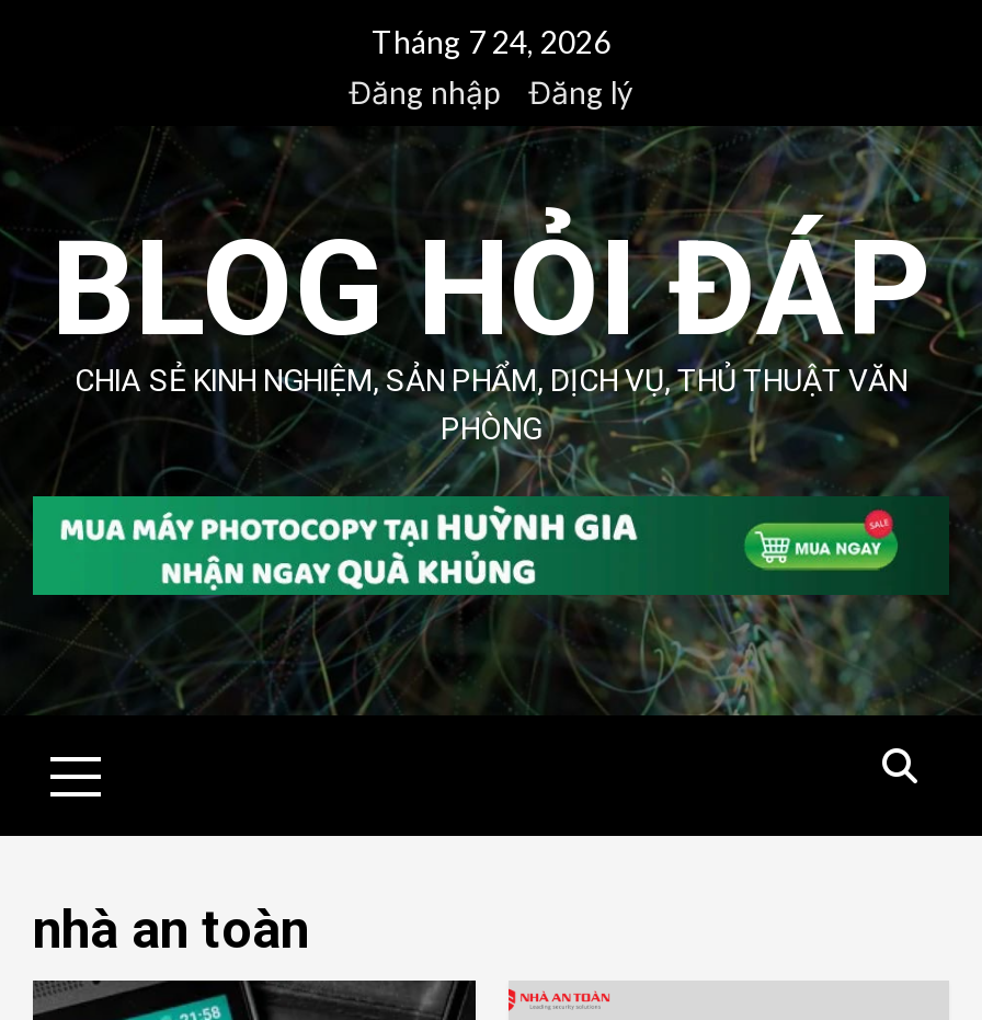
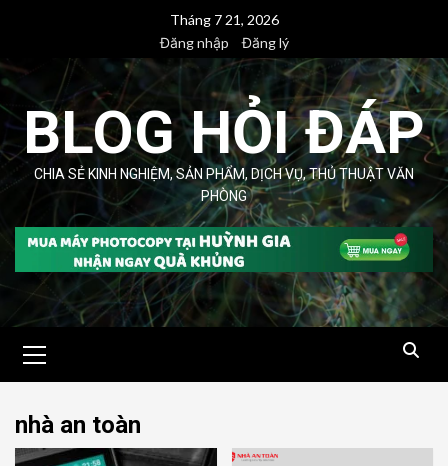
[372,23,610,60] Tháng 7 24, 2026 -> [169,11,278,28] Tháng 7 21, 2026

